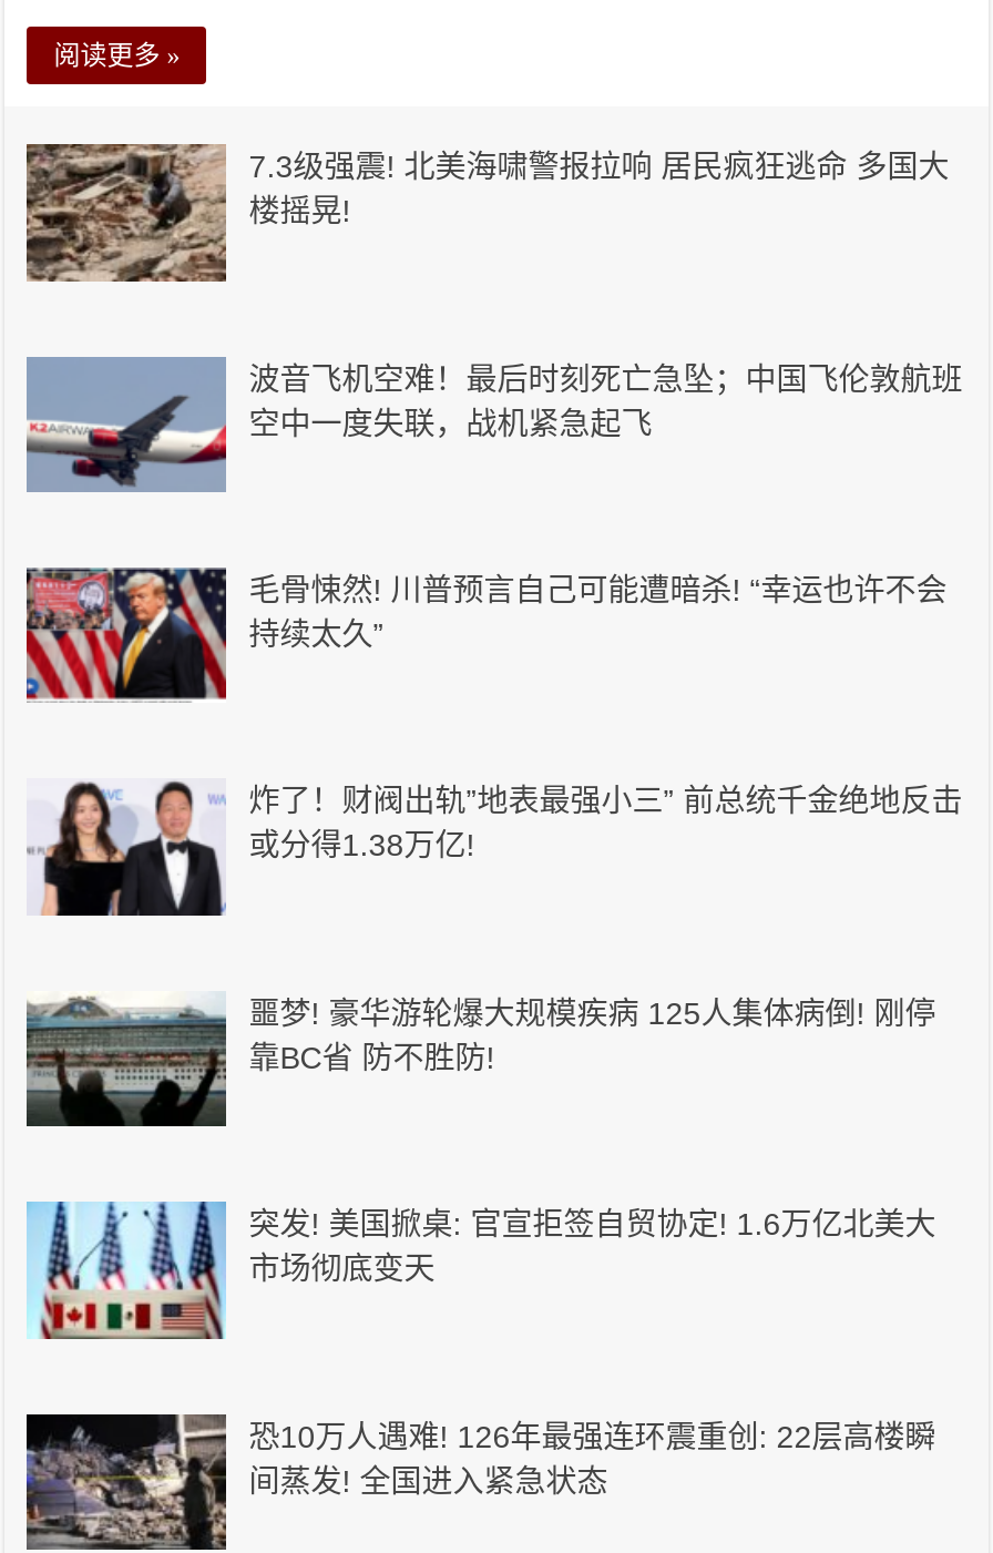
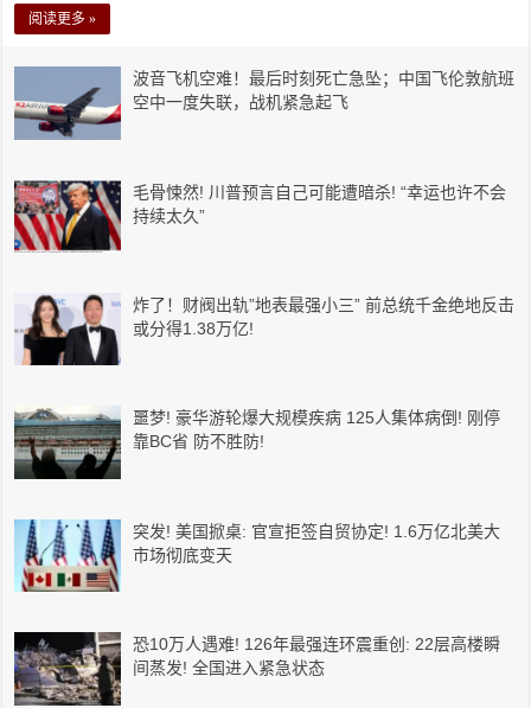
[24,142,949,284] [image] | 7.3级强震! 北美海啸警报拉响 居民疯狂逃命 多国大 | 楼摇晃! -> none

